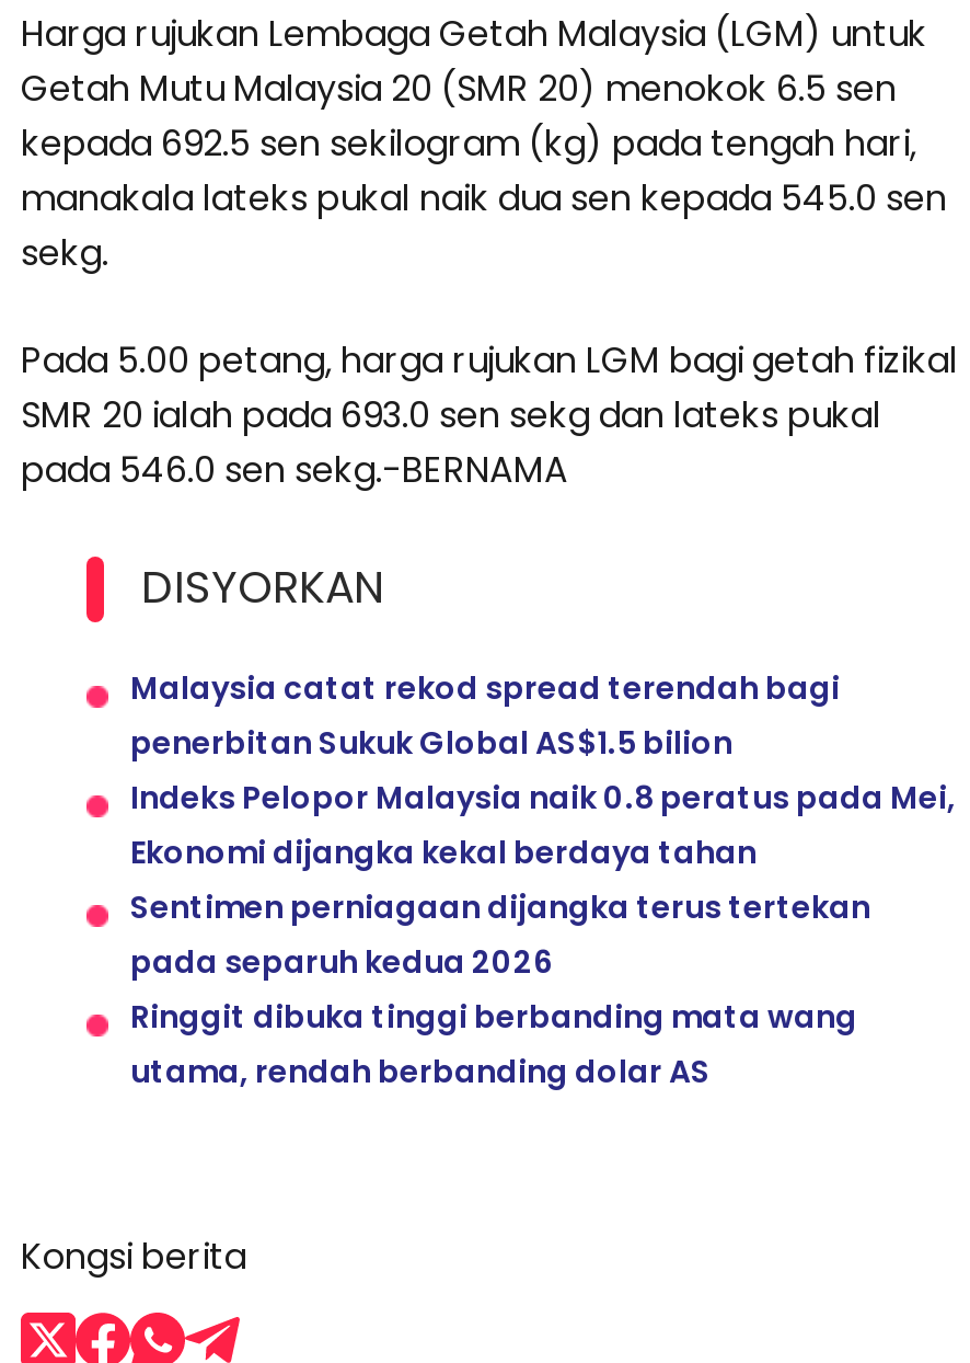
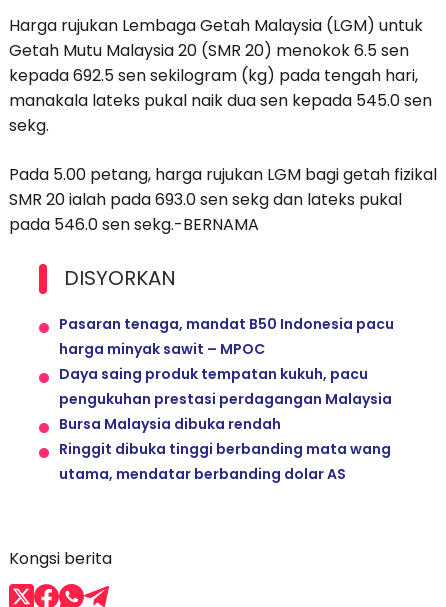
[130,667,956,985] Malaysia catat rekod spread terendah bagi | penerbitan Sukuk Global AS$1.5 bilion | Indeks Pelopor Malaysia naik 0.8 peratus pada Mei, | Ekonomi dijangka kekal berdaya tahan | Sentimen perniagaan dijangka terus tertekan | pada separuh kedua 2026 -> [59,314,394,434] Pasaran tenaga, mandat B50 Indonesia pacu | harga minyak sawit – MPOC | Daya saing produk tempatan kukuh, pacu | pengukuhan prestasi perdagangan Malaysia | Bursa Malaysia dibuka rendah
[130,1051,711,1095] utama, rendah berbanding dolar AS -> [59,464,346,484] utama, mendatar berbanding dolar AS

